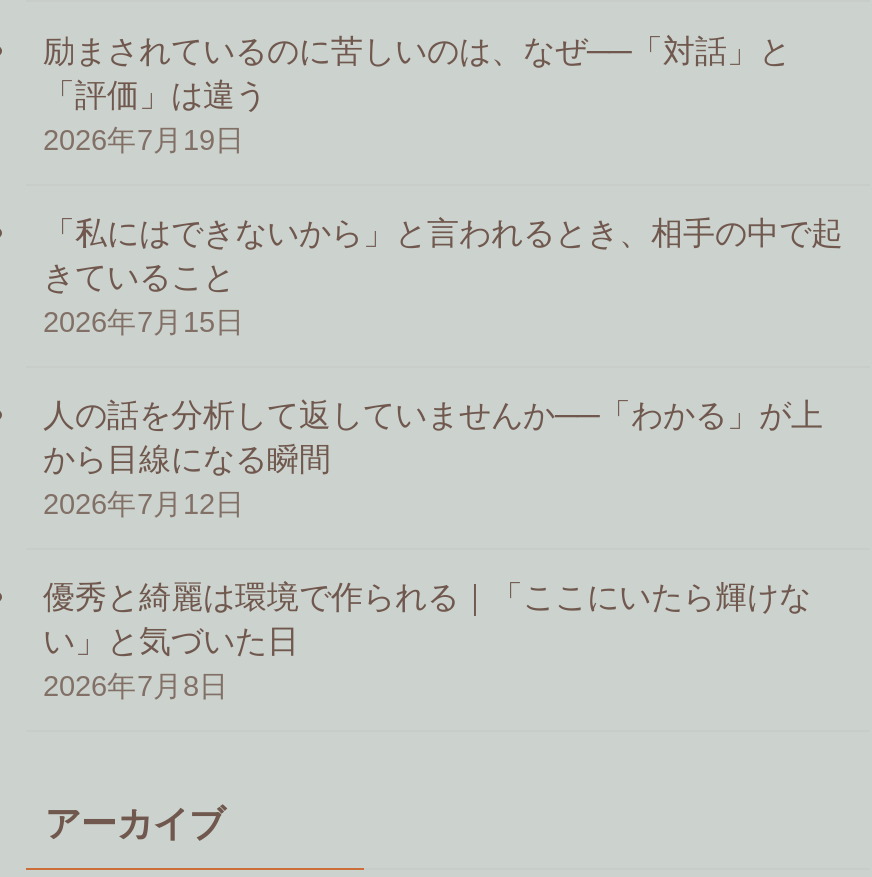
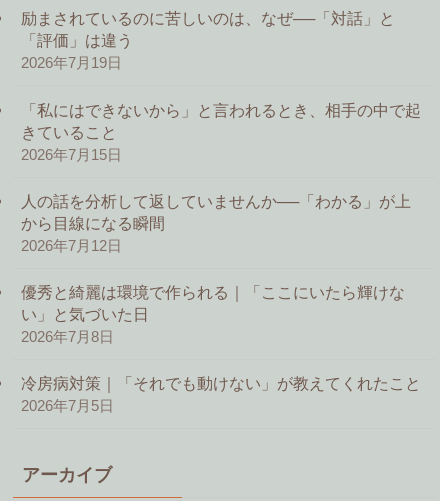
none -> [21,374,421,414] 冷房病対策｜「それでも動けない」が教えてくれたこと | 2026年7月5日

